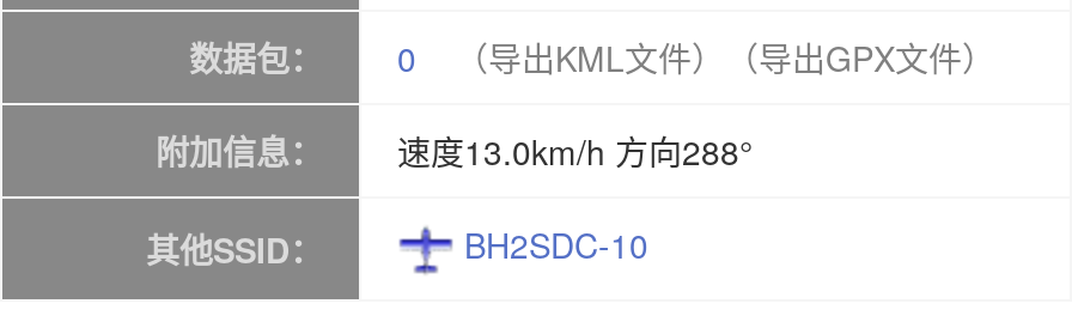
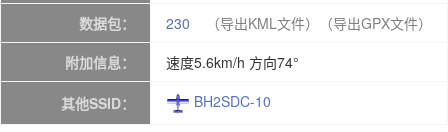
[189,34,995,81] 数据包： 0 （导出KML文件）（导出GPX文件） -> [79,13,432,33] 数据包： 230 （导出KML文件）（导出GPX文件）
[156,127,754,175] 附加信息： 速度13.0km/h 方向288° -> [65,52,299,72] 附加信息： 速度5.6km/h 方向74°

